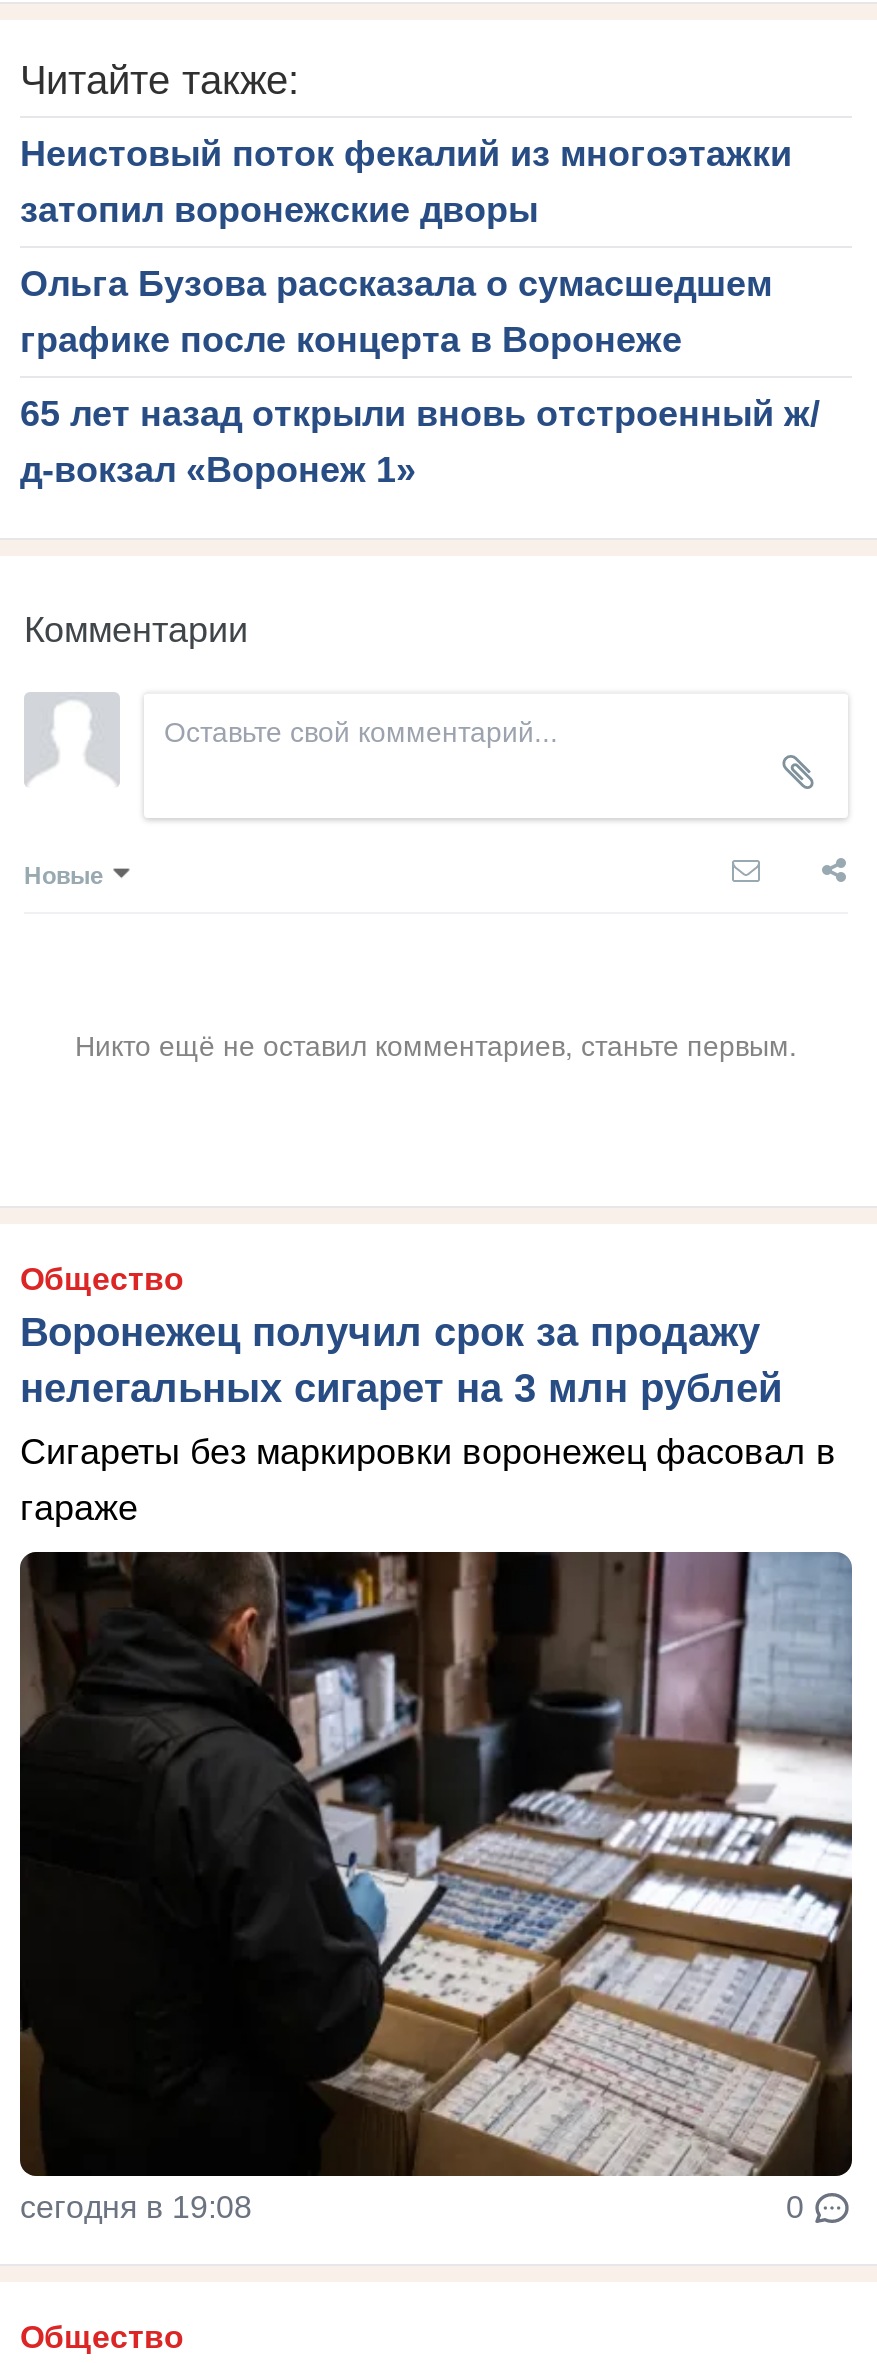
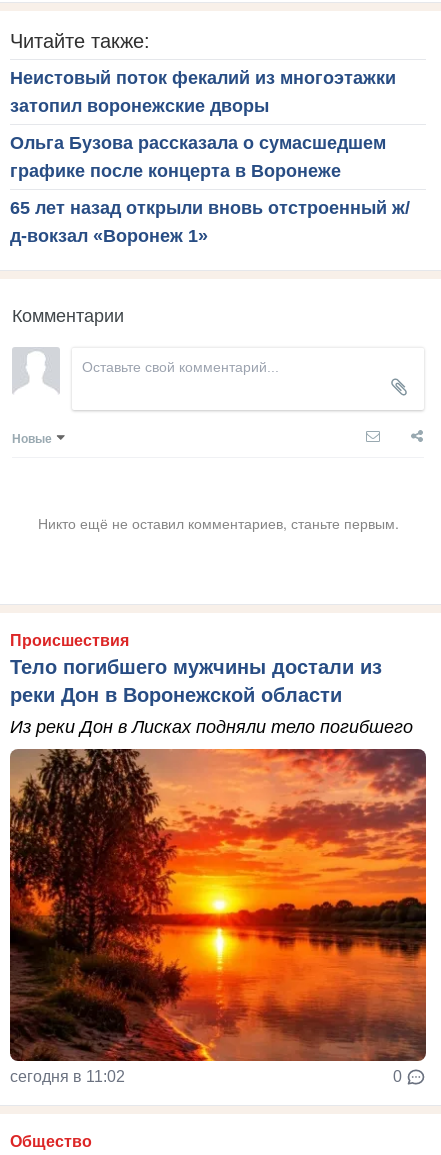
[20,1262,782,1410] Общество | Воронежец получил срок за продажу | нелегальных сигарет на 3 млн рублей -> [10,632,382,706] Происшествия | Тело погибшего мужчины достали из | реки Дон в Воронежской области
[20,1432,836,1528] Сигареты без маркировки воронежец фасовал в | гараже -> [10,717,413,737] Из реки Дон в Лисках подняли тело погибшего
[18,1550,854,2224] [image] | сегодня в 19:08 -> [9,748,427,1085] [image] | сегодня в 11:02

